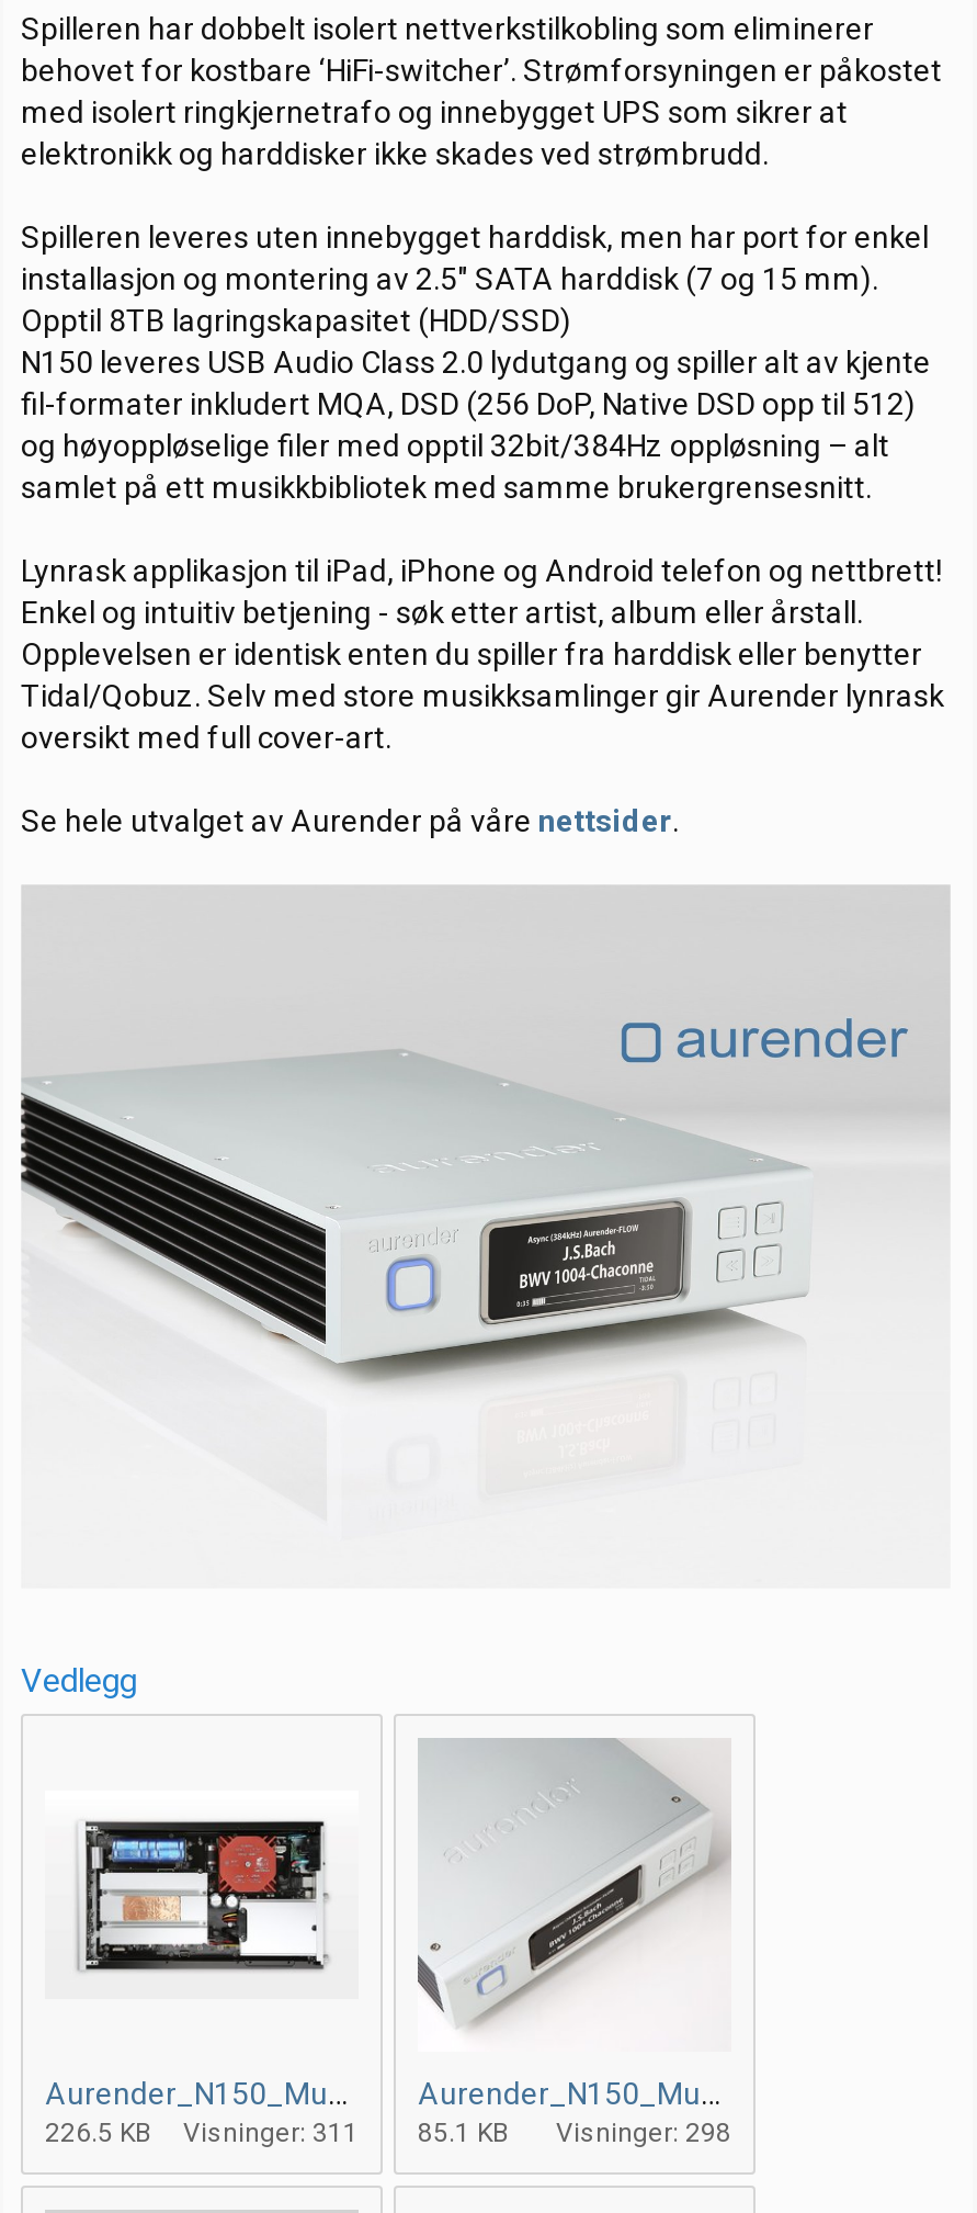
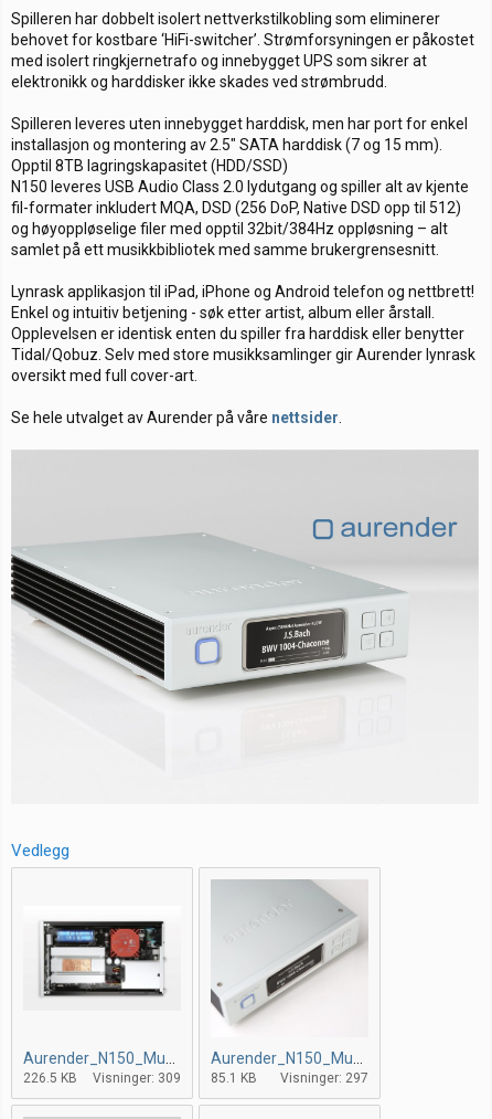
[183,2118,359,2148] Visninger: 311 -> [93,1070,181,1086] Visninger: 309
[556,2118,731,2148] Visninger: 298 -> [280,1070,368,1086] Visninger: 297

